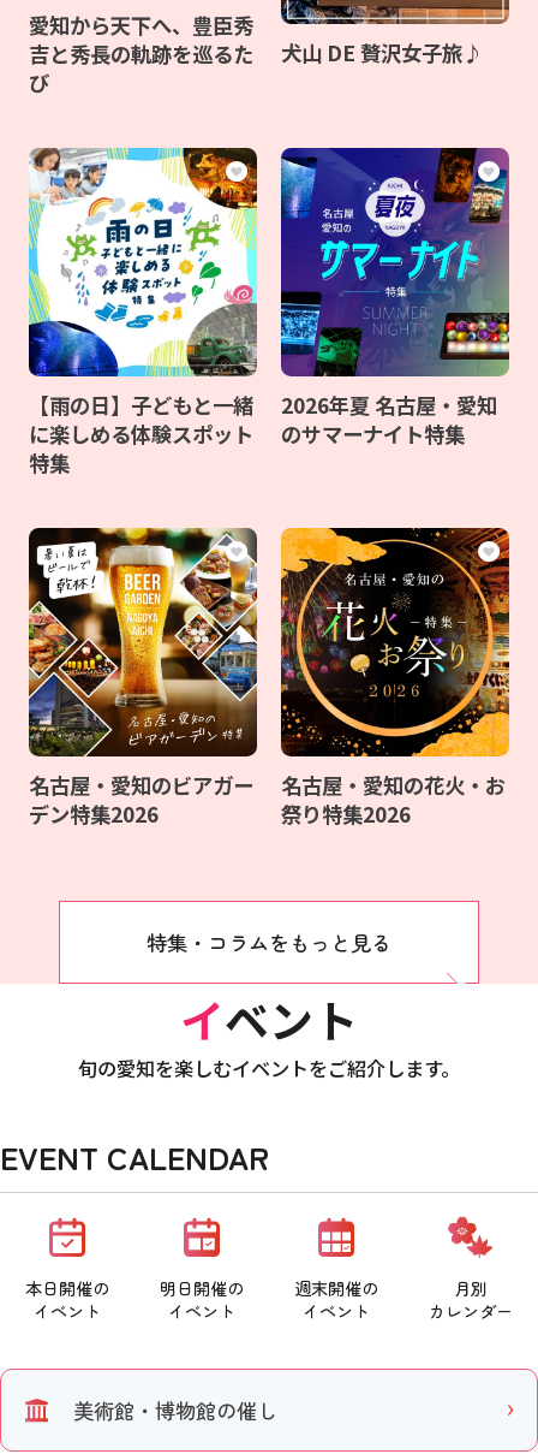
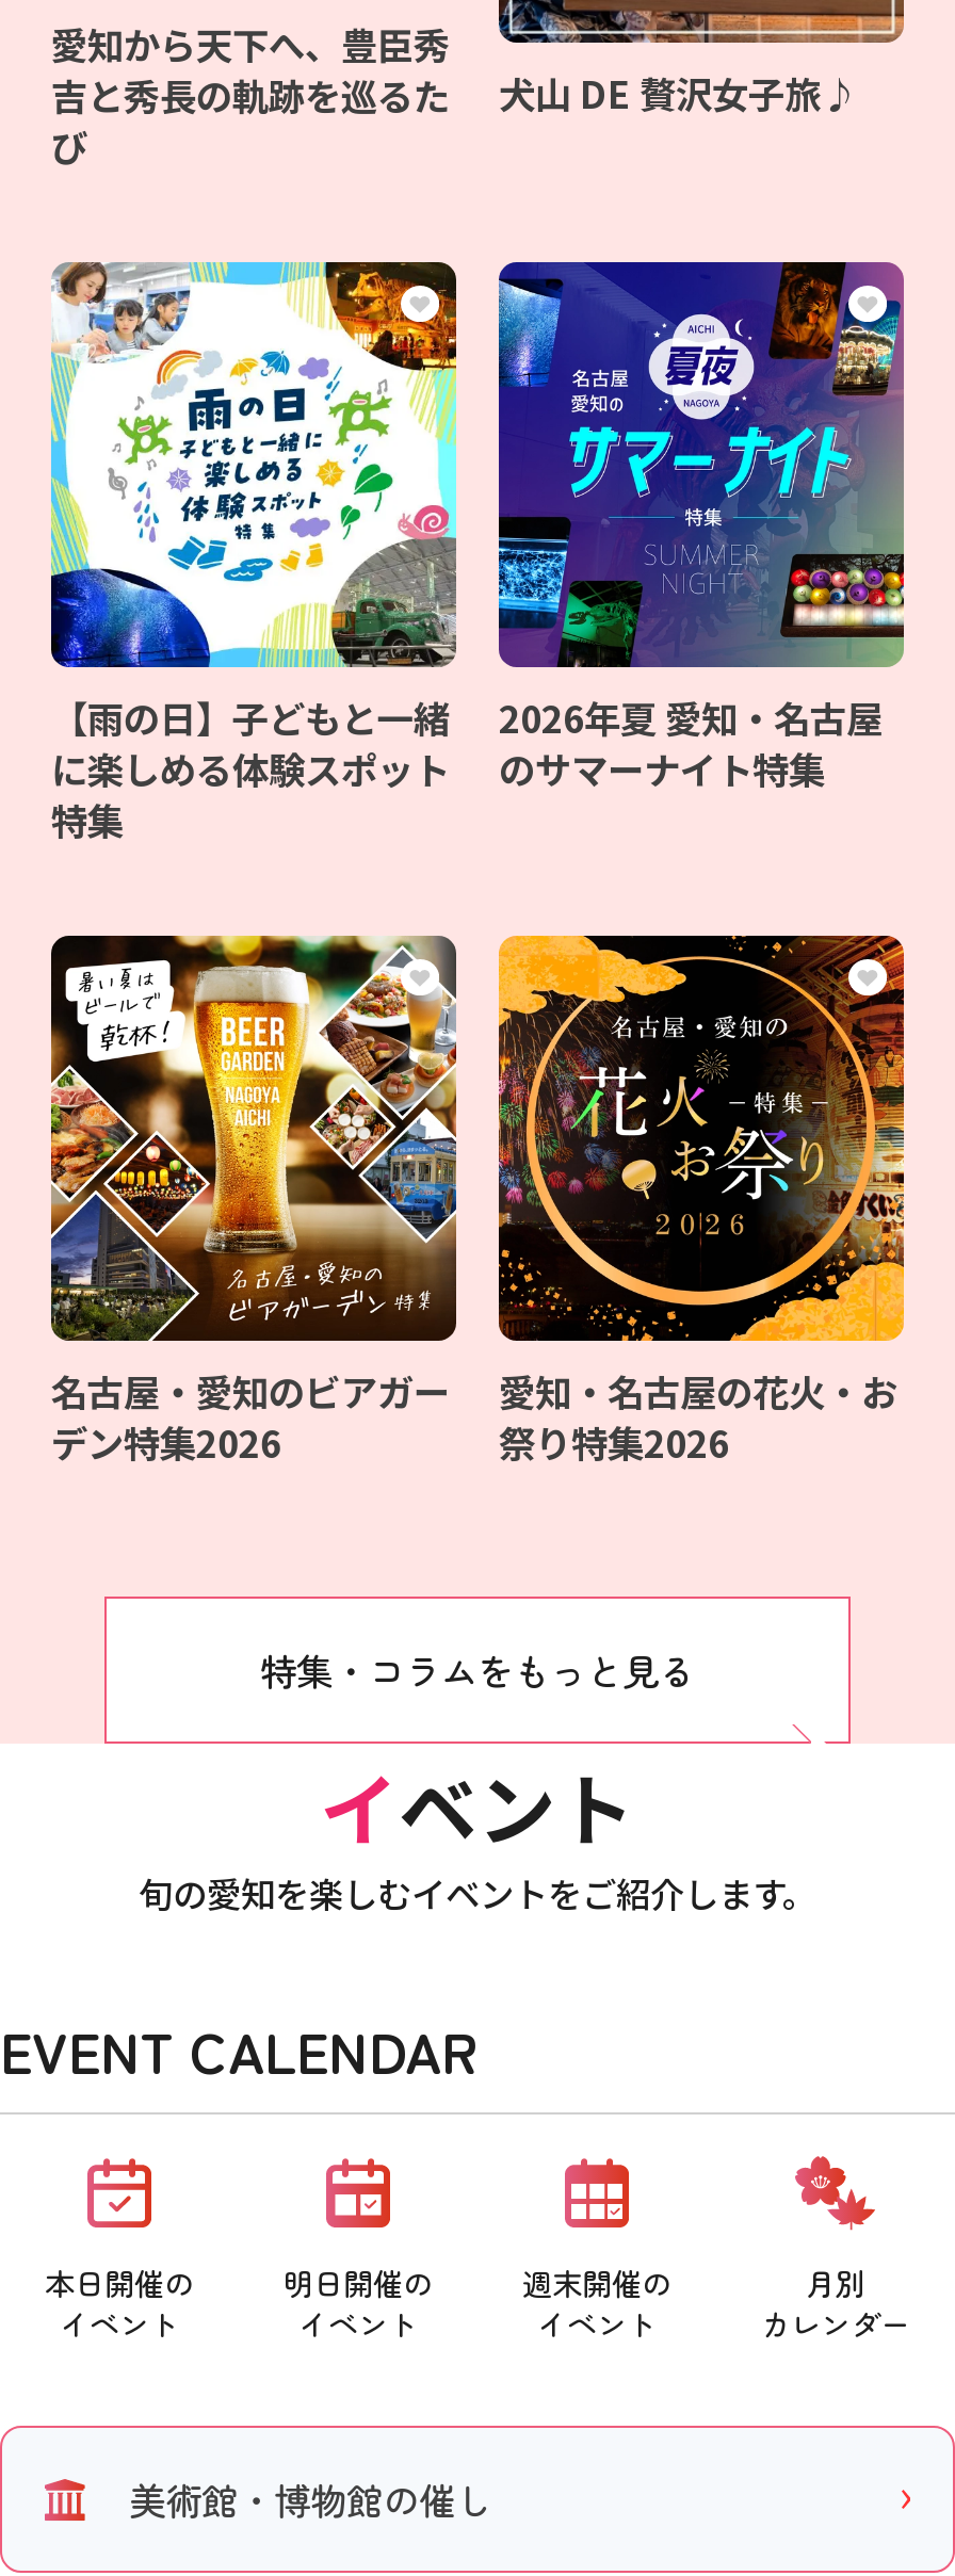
[281,390,497,420] 2026年夏 名古屋・愛知 -> [499,691,883,744] 2026年夏 愛知・名古屋
[281,770,506,800] 名古屋・愛知の花火・お -> [499,1365,897,1418] 愛知・名古屋の花火・お

